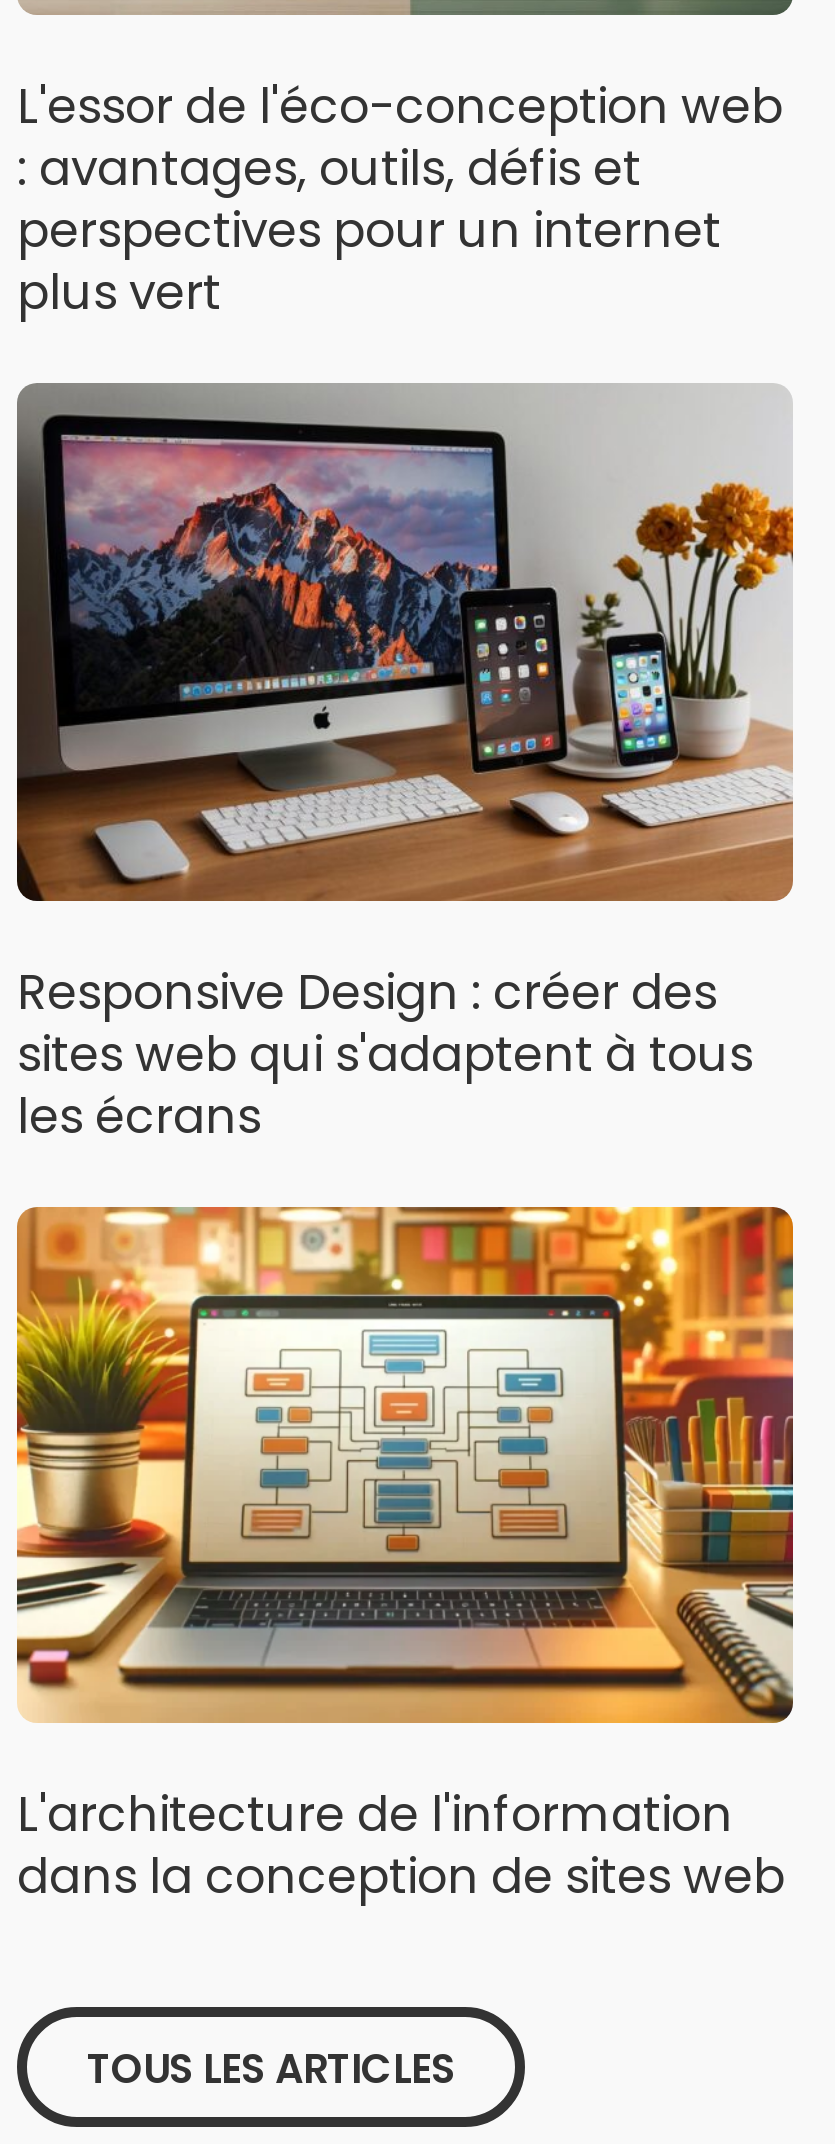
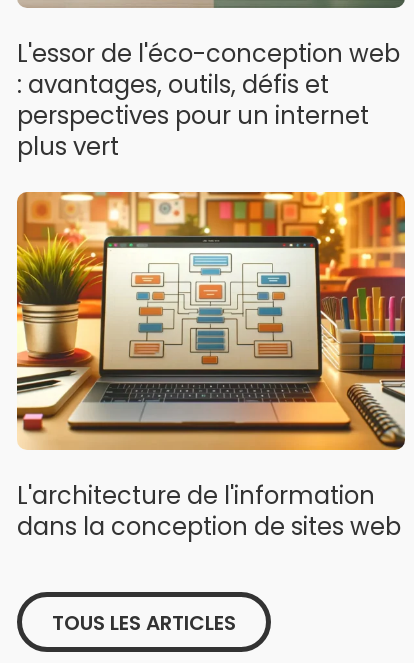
[15,382,793,1149] [image] | Responsive Design : créer des | sites web qui s'adaptent à tous | les écrans -> none

